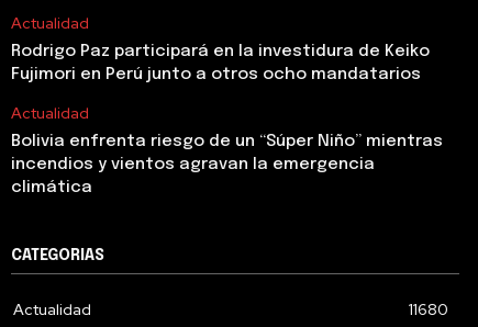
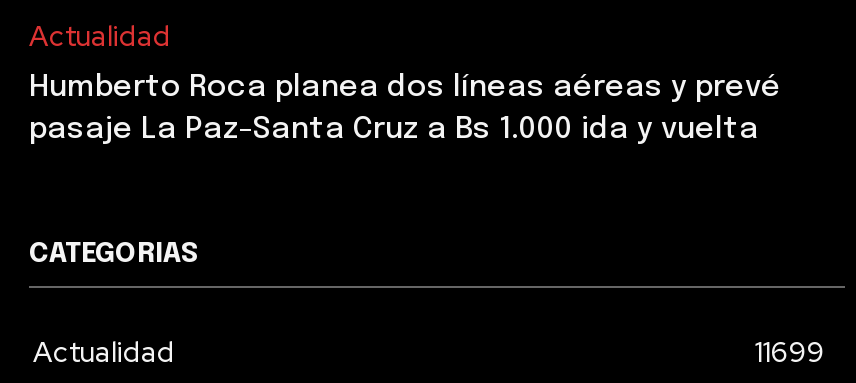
[11,42,443,196] Rodrigo Paz participará en la investidura de Keiko | Fujimori en Perú junto a otros ocho mandatarios | Actualidad | Bolivia enfrenta riesgo de un “Súper Niño” mientras | incendios y vientos agravan la emergencia | climática -> [29,72,781,146] Humberto Roca planea dos líneas aéreas y prevé | pasaje La Paz-Santa Cruz a Bs 1.000 ida y vuelta
[409,299,448,319] 11680 -> [755,334,825,370] 11699

